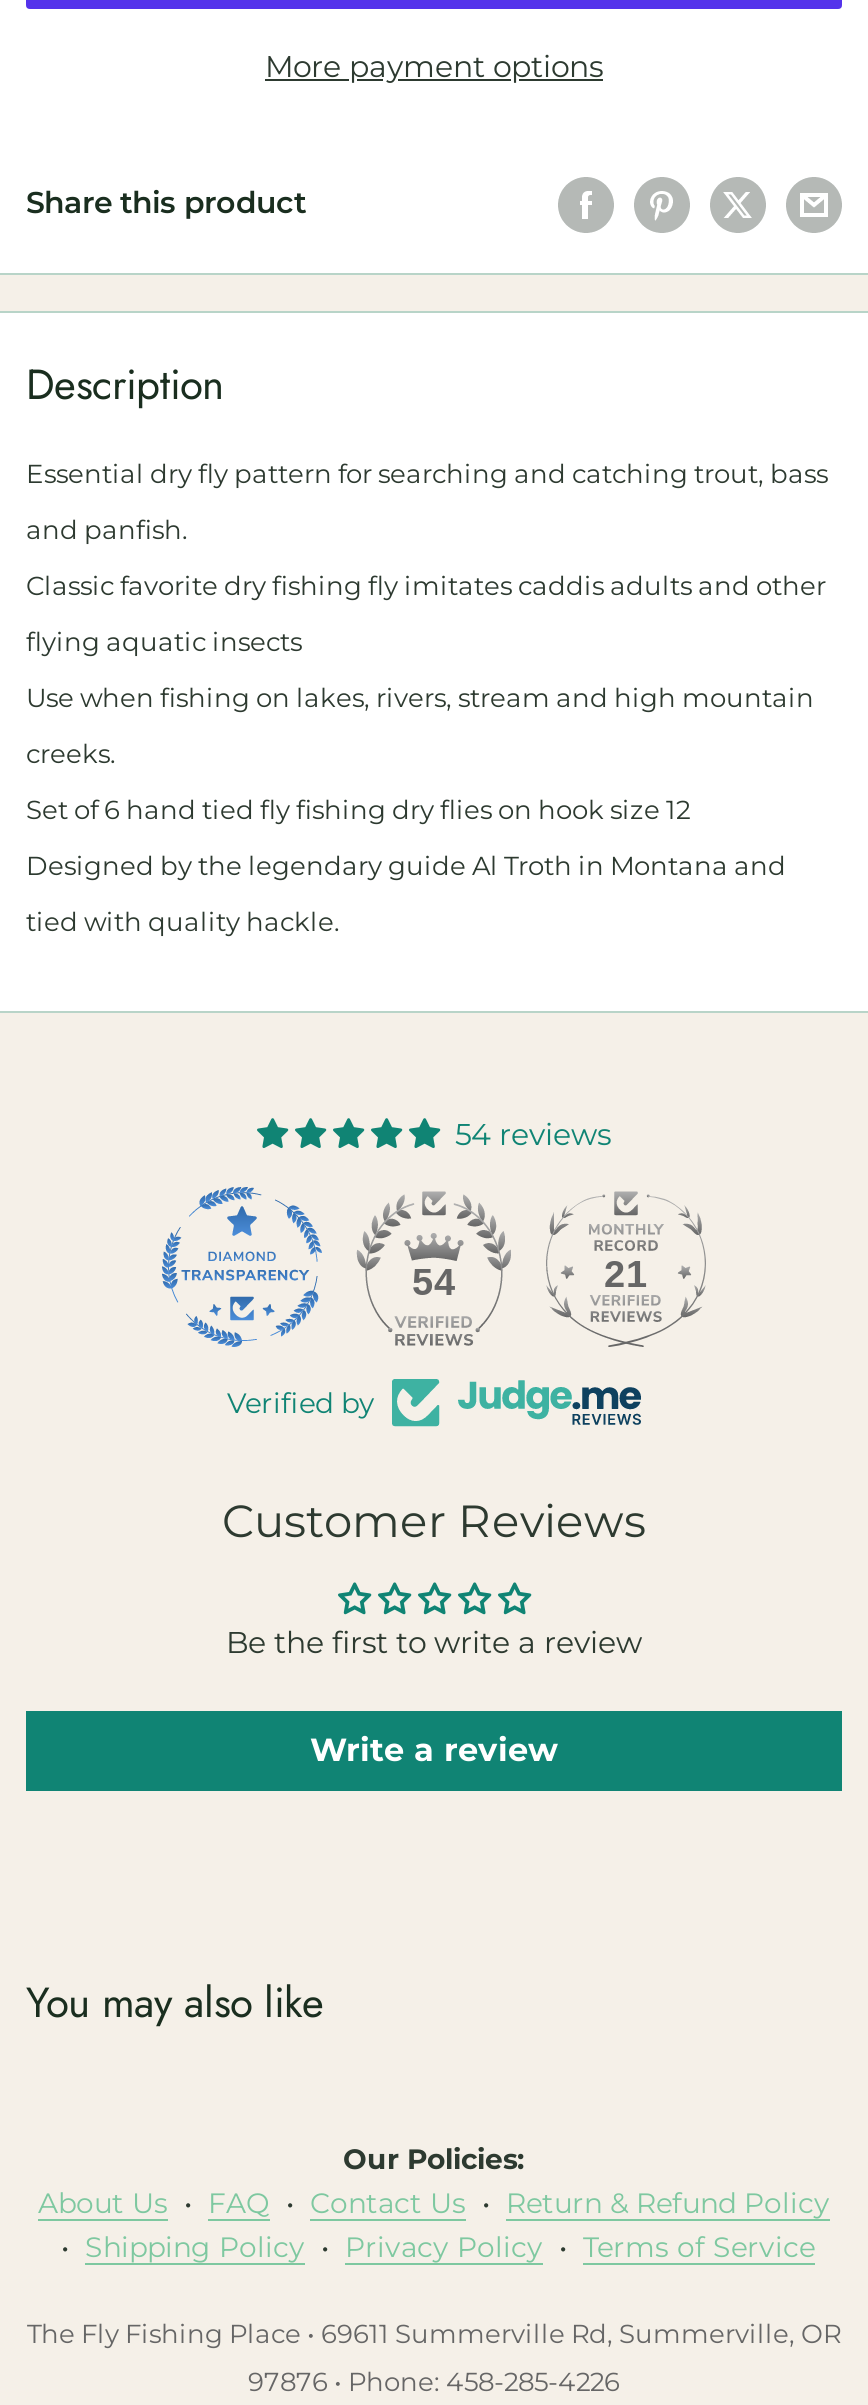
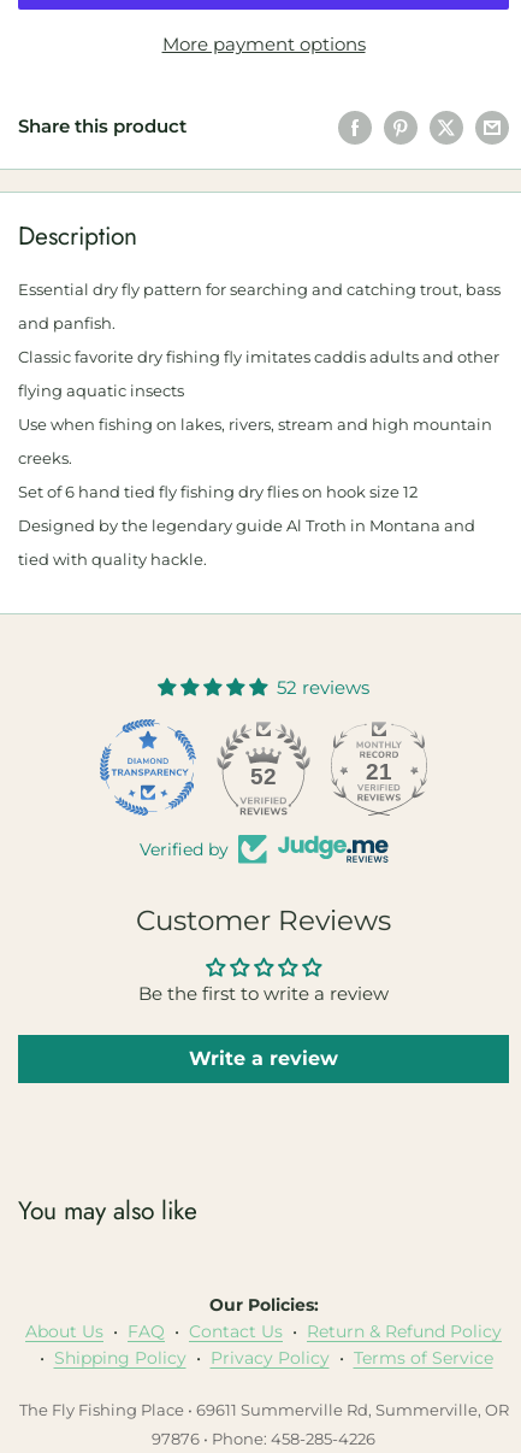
[455,1114,611,1152] 54 reviews -> [277,675,369,698] 52 reviews
[412,1260,456,1302] 54 -> [250,763,277,789] 52

